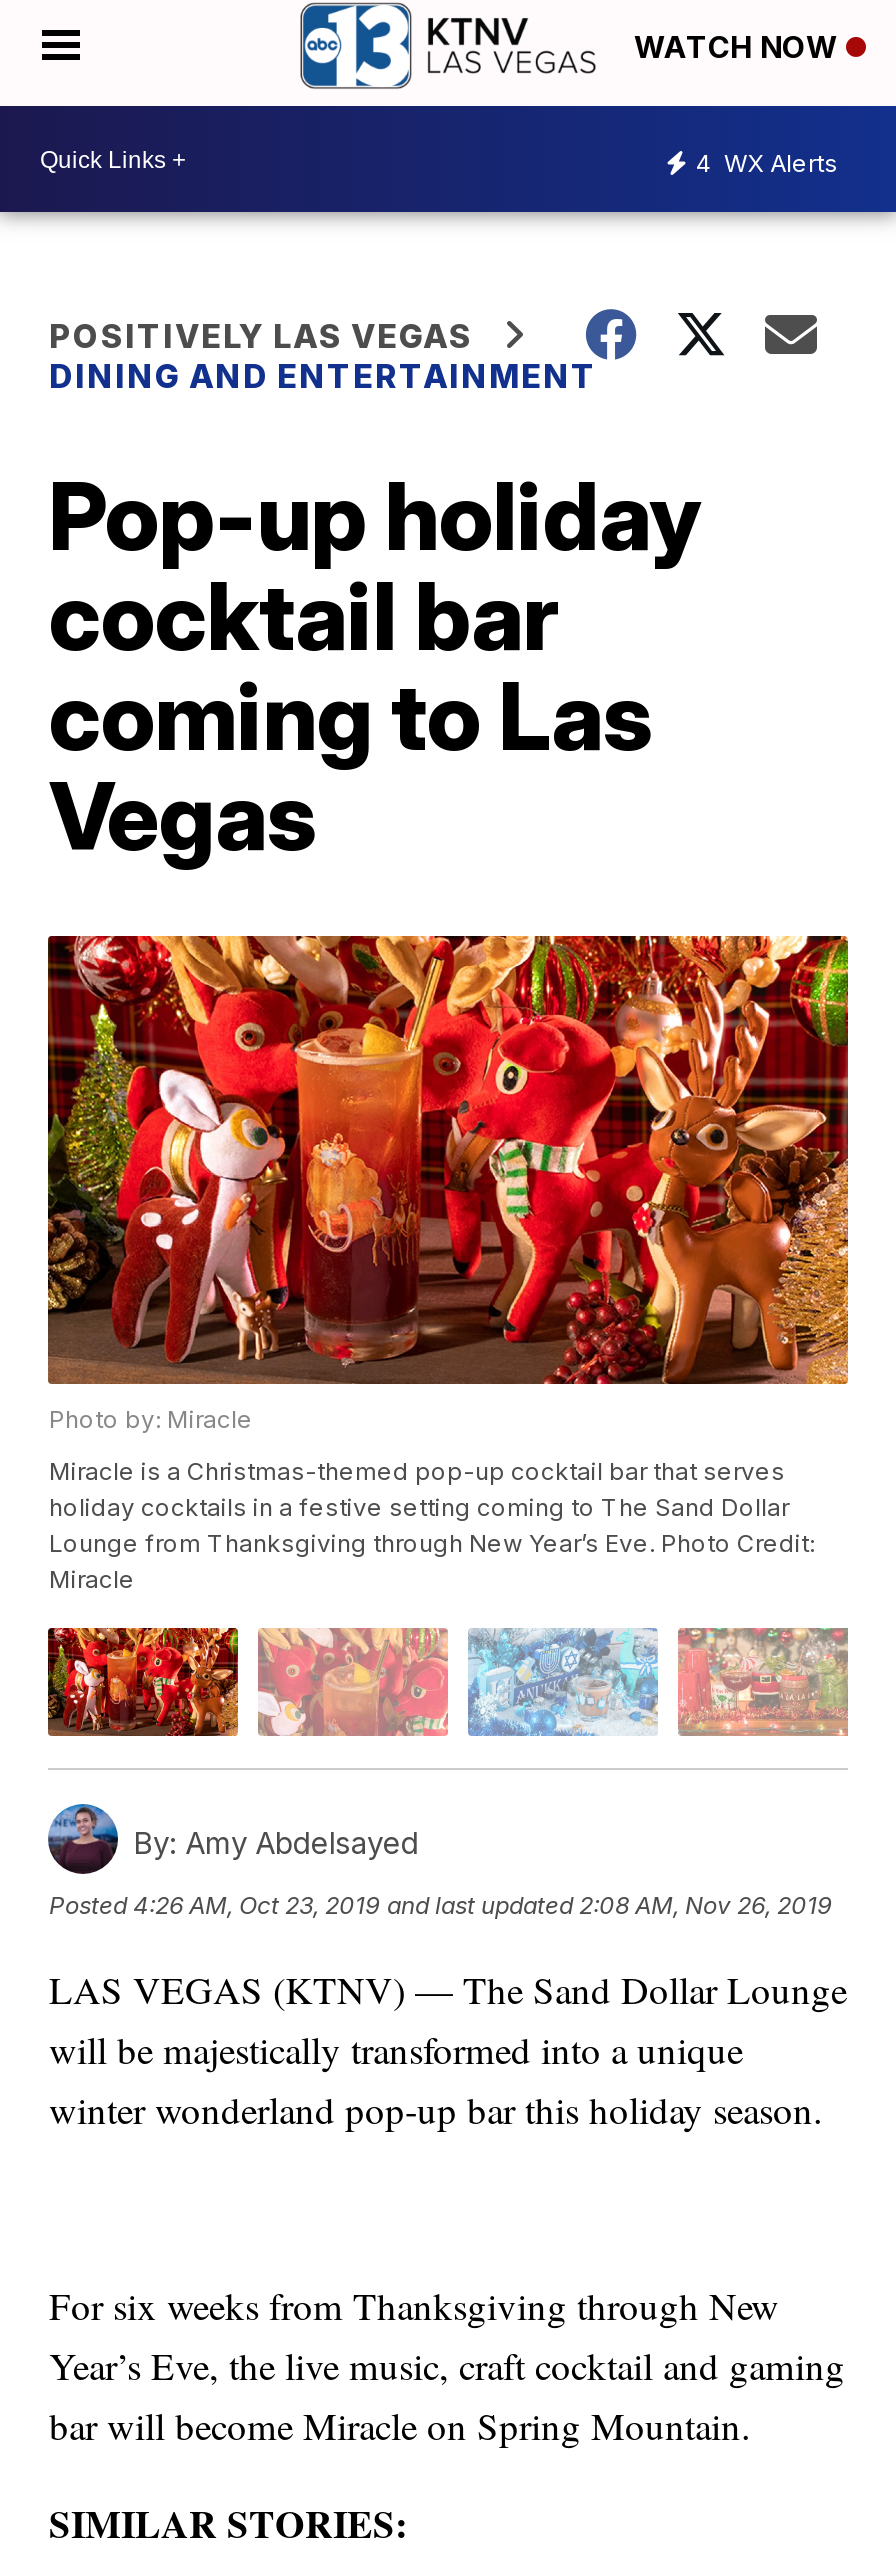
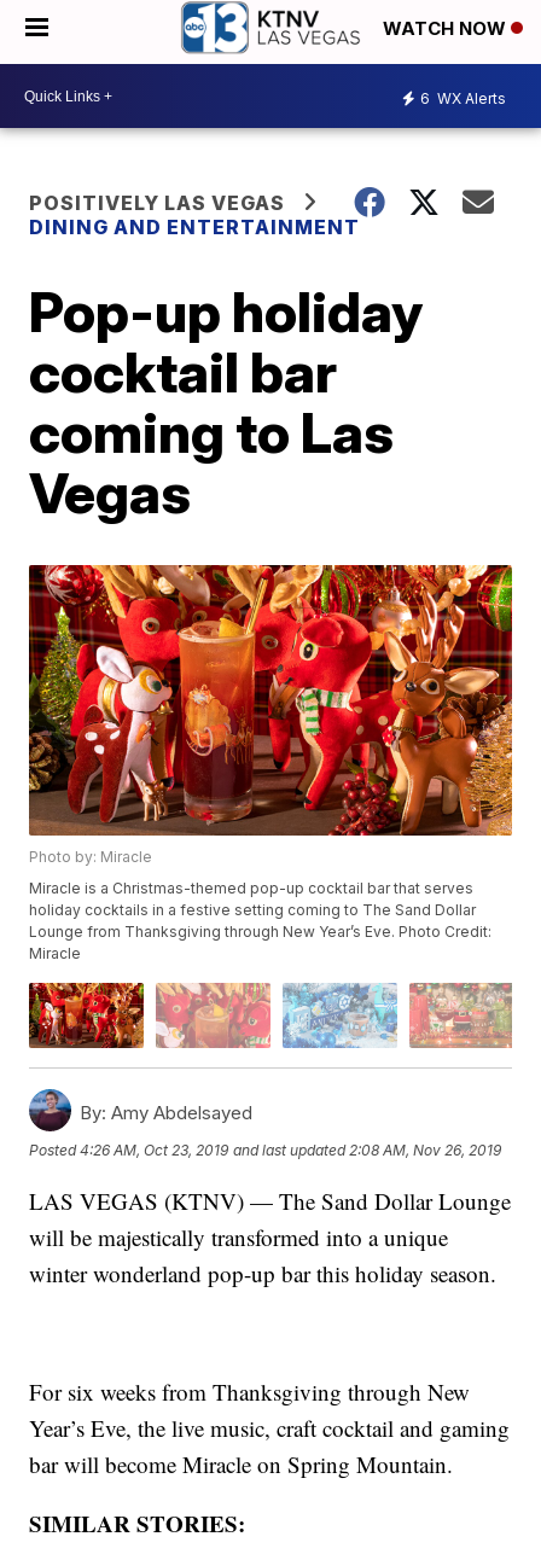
[696,147,838,177] 4 WX Alerts -> [420,89,506,107] 6 WX Alerts

